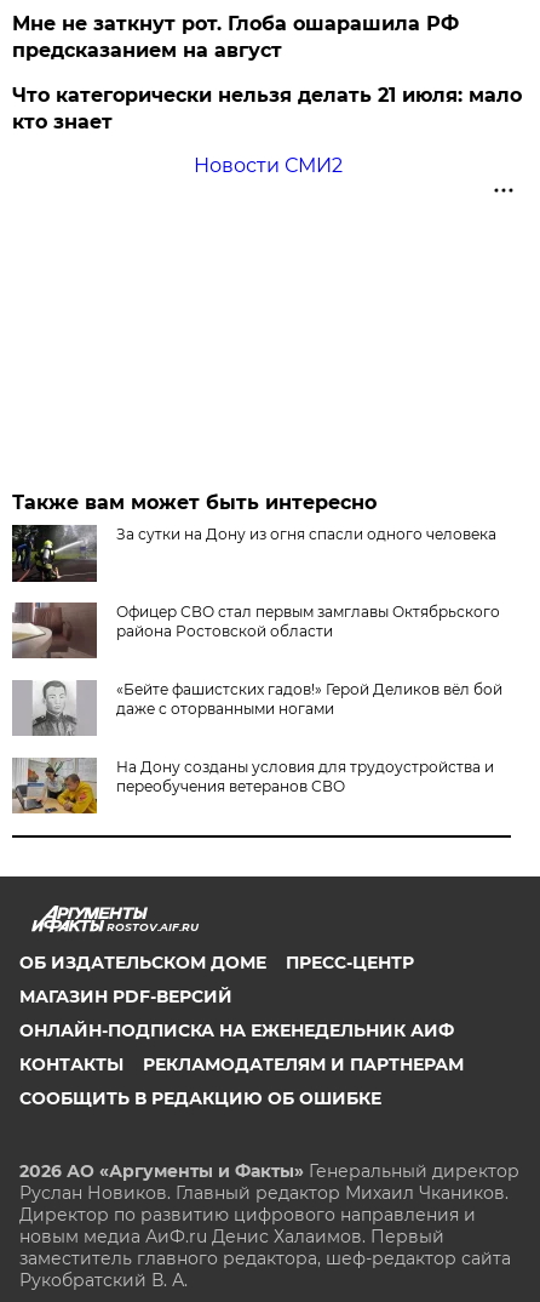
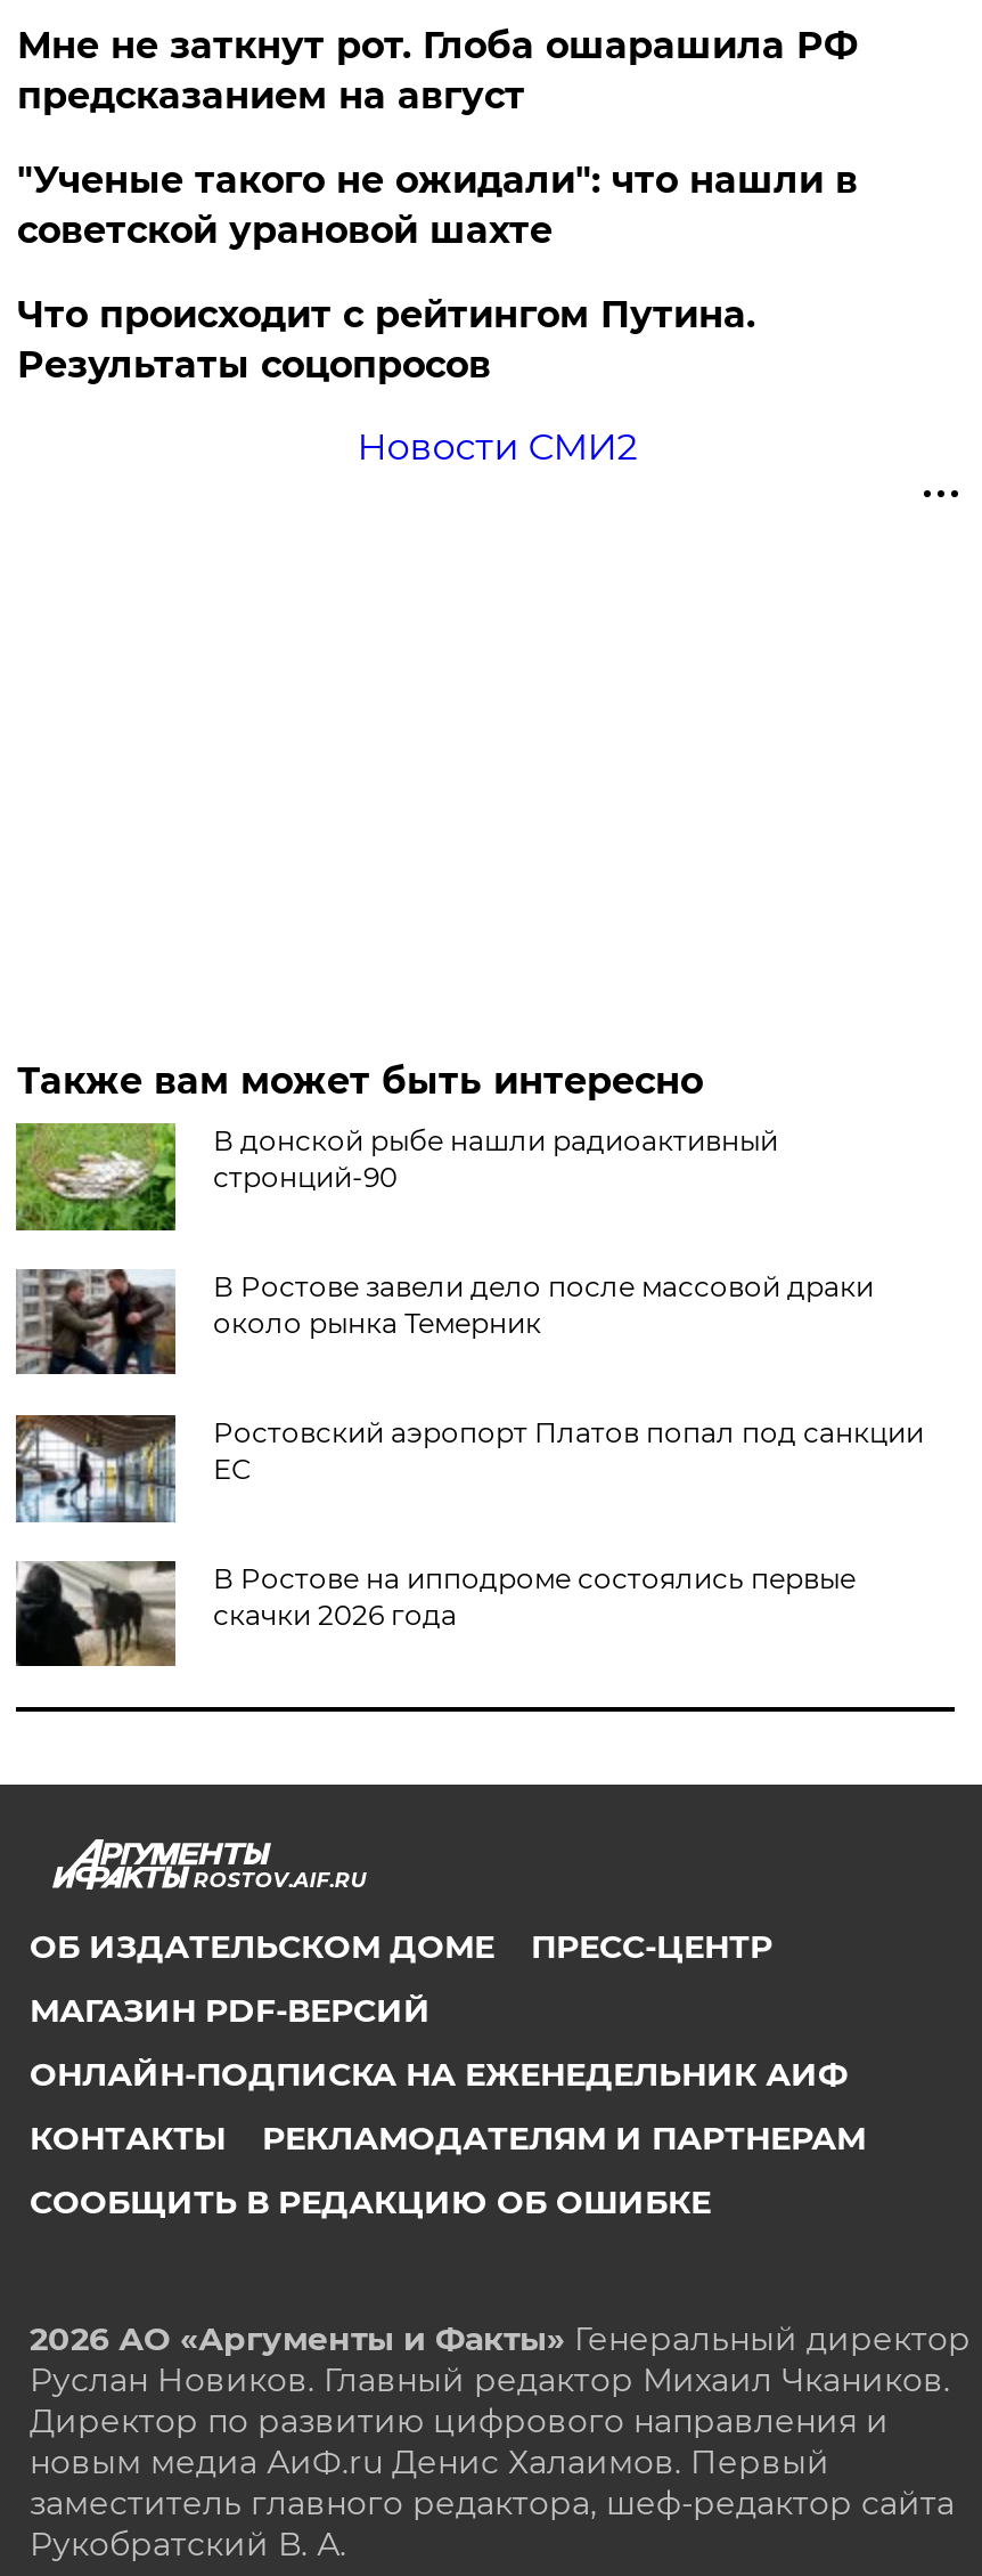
[13,84,522,133] Что категорически нельзя делать 21 июля: мало | кто знает -> [17,159,858,387] "Ученые такого не ожидали": что нашли в | советской урановой шахте | Что происходит с рейтингом Путина. | Результаты соцопросов
[11,524,497,583] [image] | За сутки на Дону из огня спасли одного человека -> [14,1121,778,1233] [image] | В донской рыбе нашли радиоактивный | стронций-90
[12,601,501,659] [image] | Офицер СВО стал первым замглавы Октябрьского | района Ростовской области -> [16,1269,874,1376] [image] | В Ростове завели дело после массовой драки | около рынка Темерник
[12,680,503,737] [image] | «Бейте фашистских гадов!» Герой Деликов вёл бой | даже с оторванными ногами -> [16,1413,924,1525] [image] | Ростовский аэропорт Платов попал под санкции | ЕС
[11,758,494,815] [image] | На Дону созданы условия для трудоустройства и | переобучения ветеранов СВО -> [14,1561,855,1668] [image] | В Ростове на ипподроме состоялись первые | скачки 2026 года

